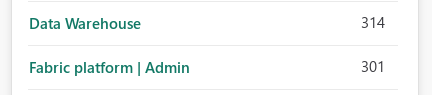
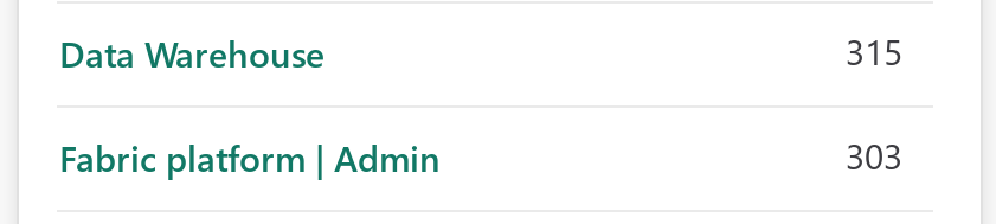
[361,12,385,32] 314 -> [846,28,902,75] 315
[361,56,385,76] 301 -> [846,132,902,179] 303

